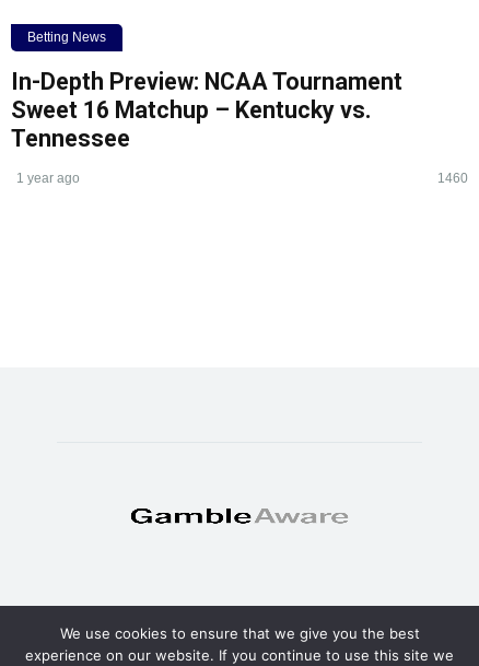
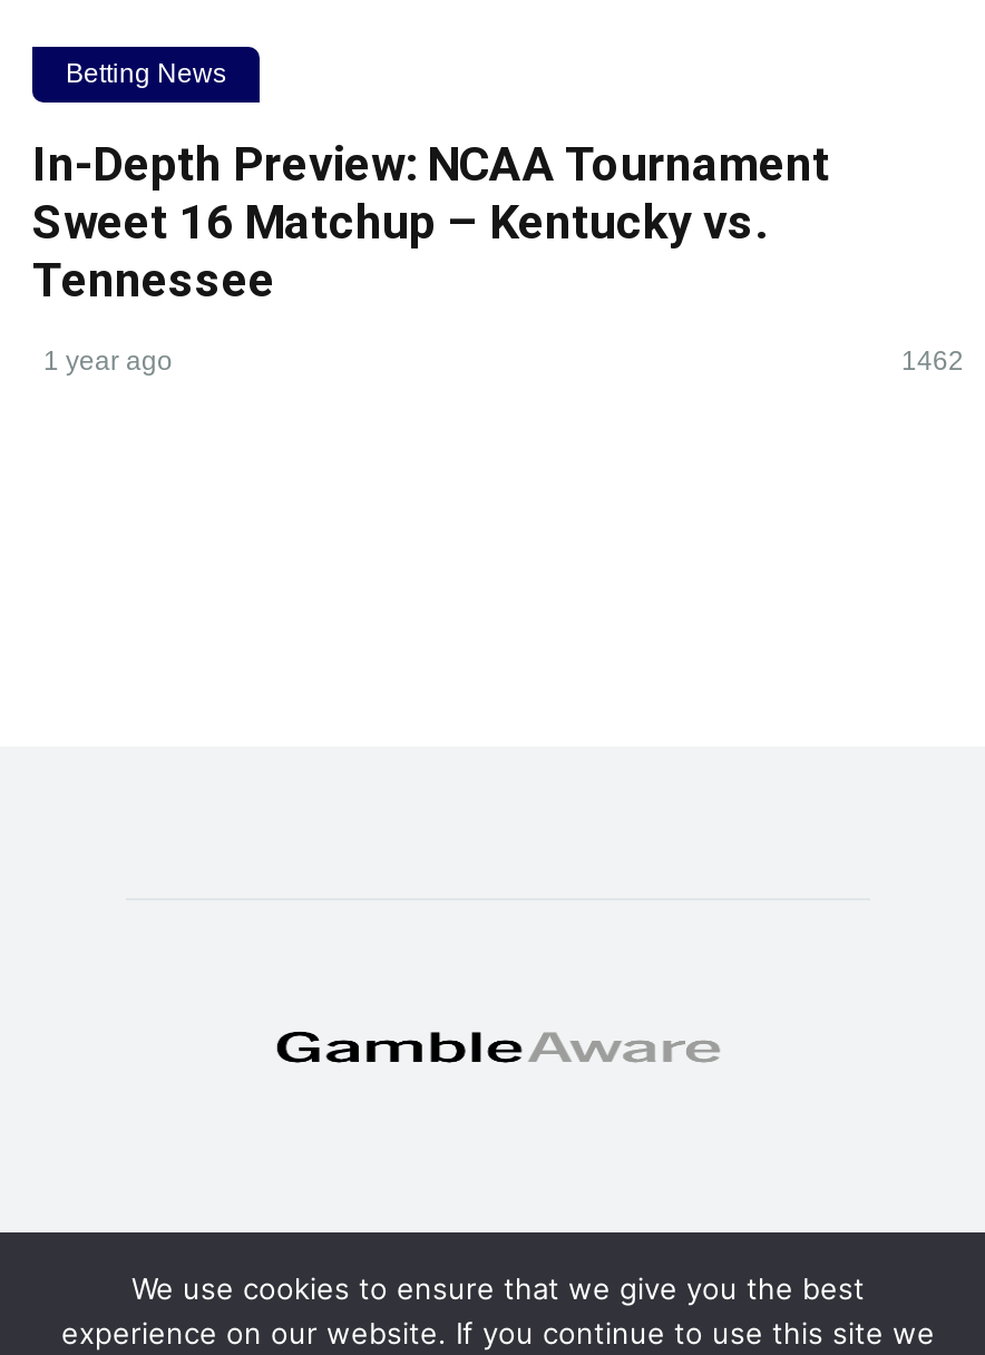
[437,171,468,186] 1460 -> [901,345,964,377] 1462

